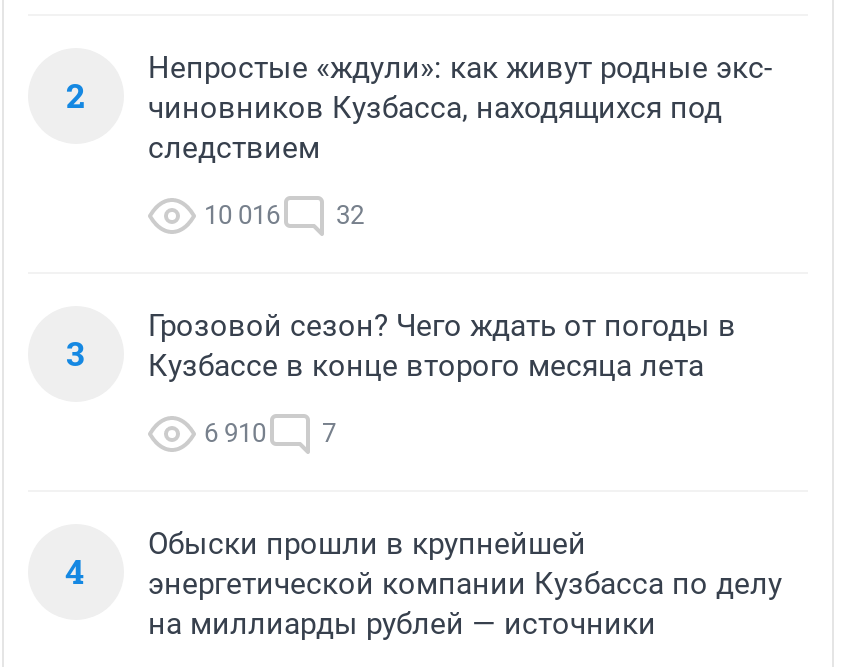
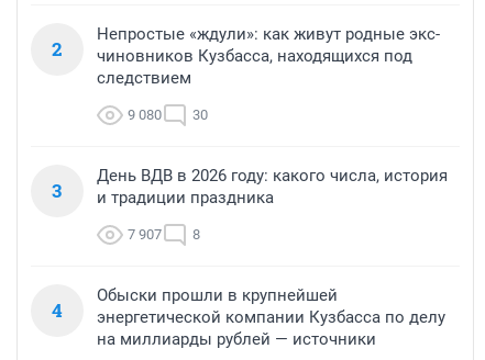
[204,199,280,229] 10 016 -> [128,106,162,123] 9 080
[336,199,364,229] 32 -> [192,106,208,123] 30
[148,307,736,383] Грозовой сезон? Чего ждать от погоды в | Кузбассе в конце второго месяца лета -> [97,165,448,207] День ВДВ в 2026 году: какого числа, история | и традиции праздника
[204,417,336,447] 6 910 | 7 -> [128,226,200,242] 7 907 | 8

